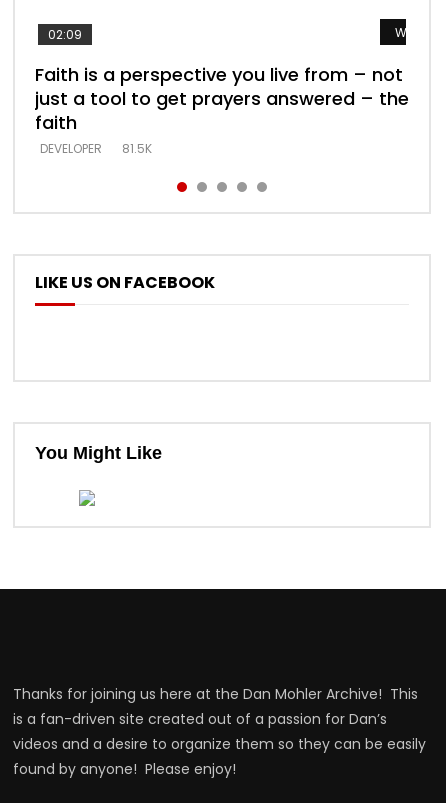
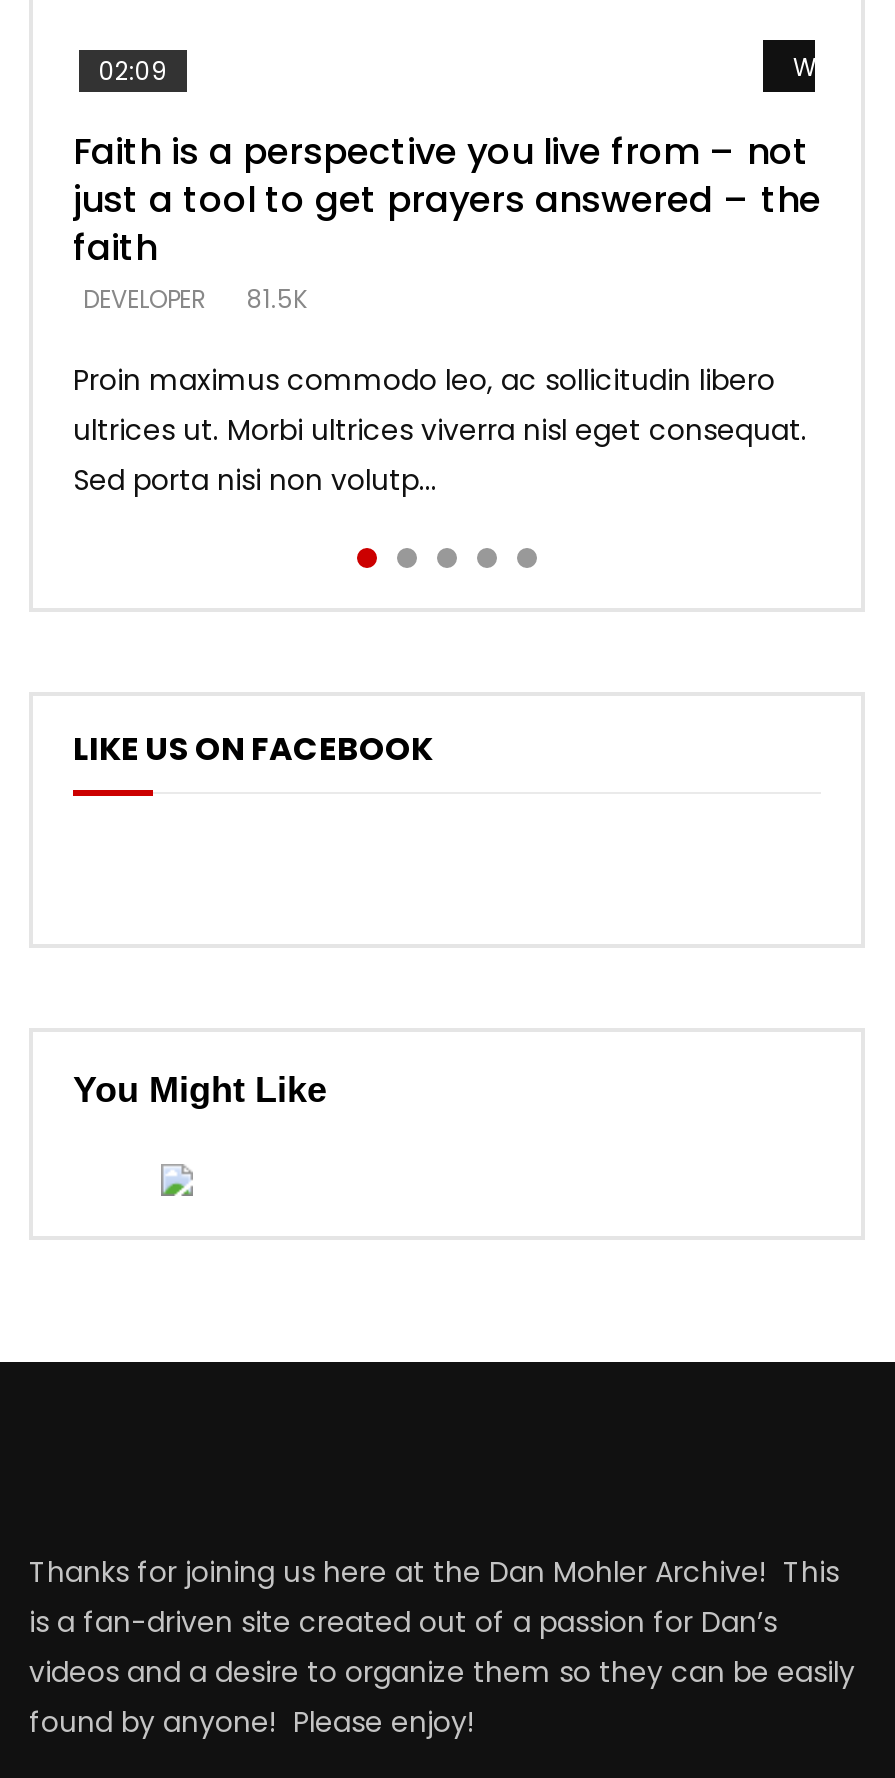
none -> [73,361,807,501] Proin maximus commodo leo, ac sollicitudin libero | ultrices ut. Morbi ultrices viverra nisl eget consequat. | Sed porta nisi non volutp...

